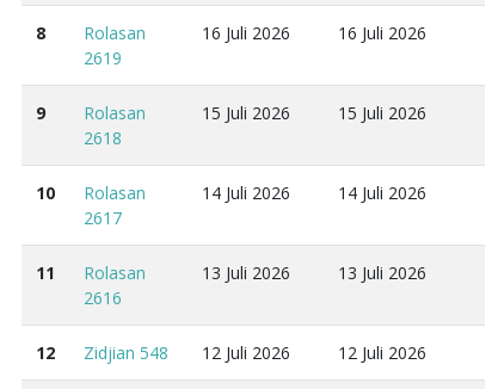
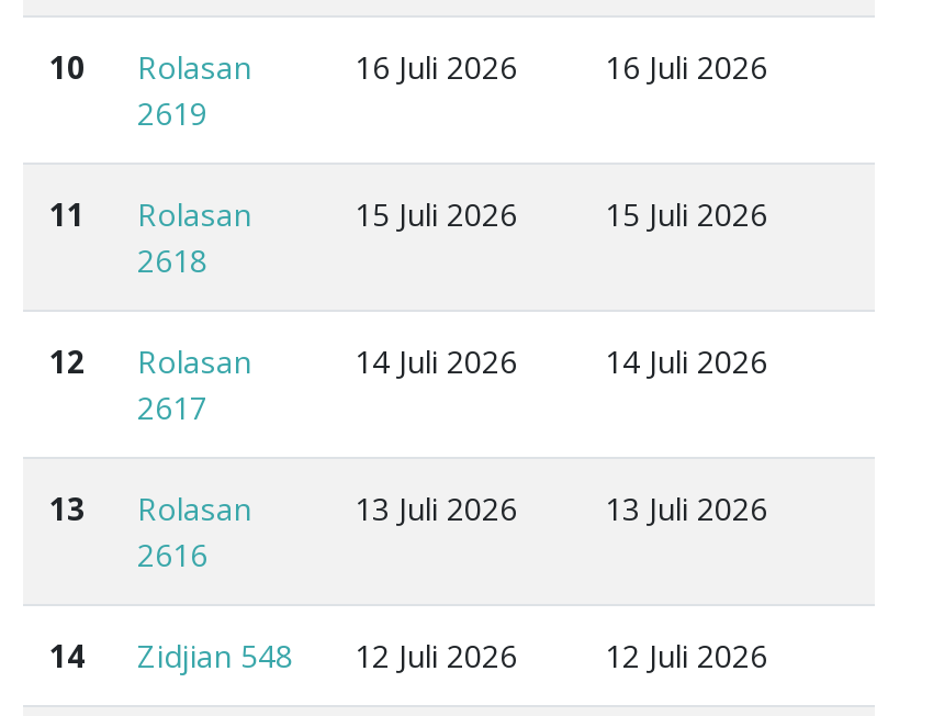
[36,21,146,44] 8 Rolasan -> [49,46,251,88] 10 Rolasan
[36,101,146,124] 9 Rolasan -> [49,193,251,235] 11 Rolasan
[36,181,146,204] 10 Rolasan -> [49,340,251,382] 12 Rolasan
[36,261,146,284] 11 Rolasan -> [49,488,251,529] 13 Rolasan
[36,341,290,364] 12 Zidjian 548 12 Juli 2026 -> [49,635,517,676] 14 Zidjian 548 12 Juli 2026

